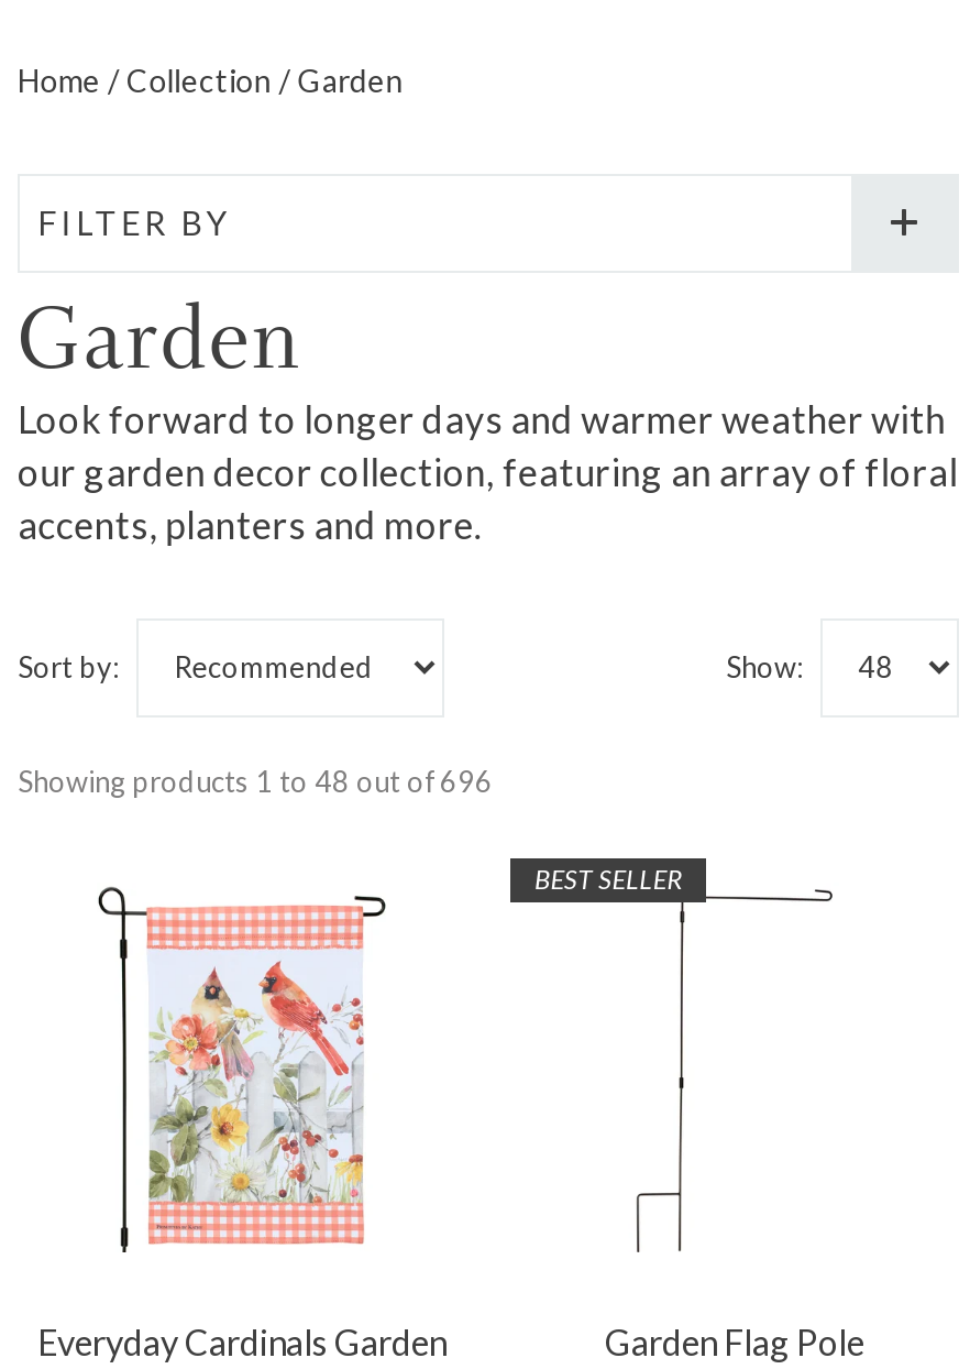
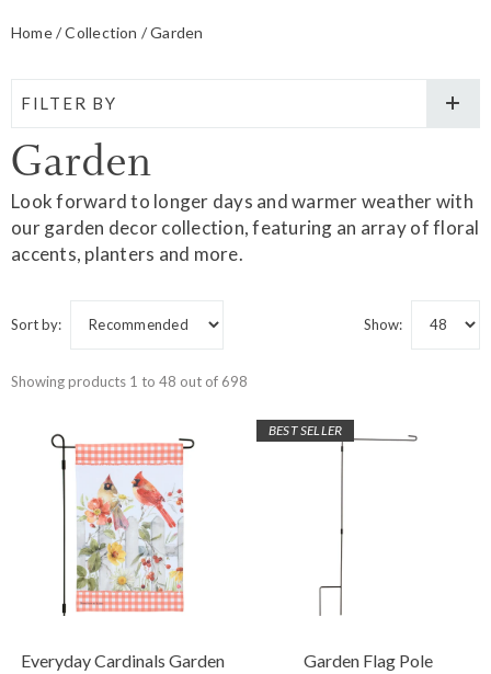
[18,764,493,799] Showing products 1 to 48 out of 696 -> [11,373,248,390] Showing products 1 to 48 out of 698

